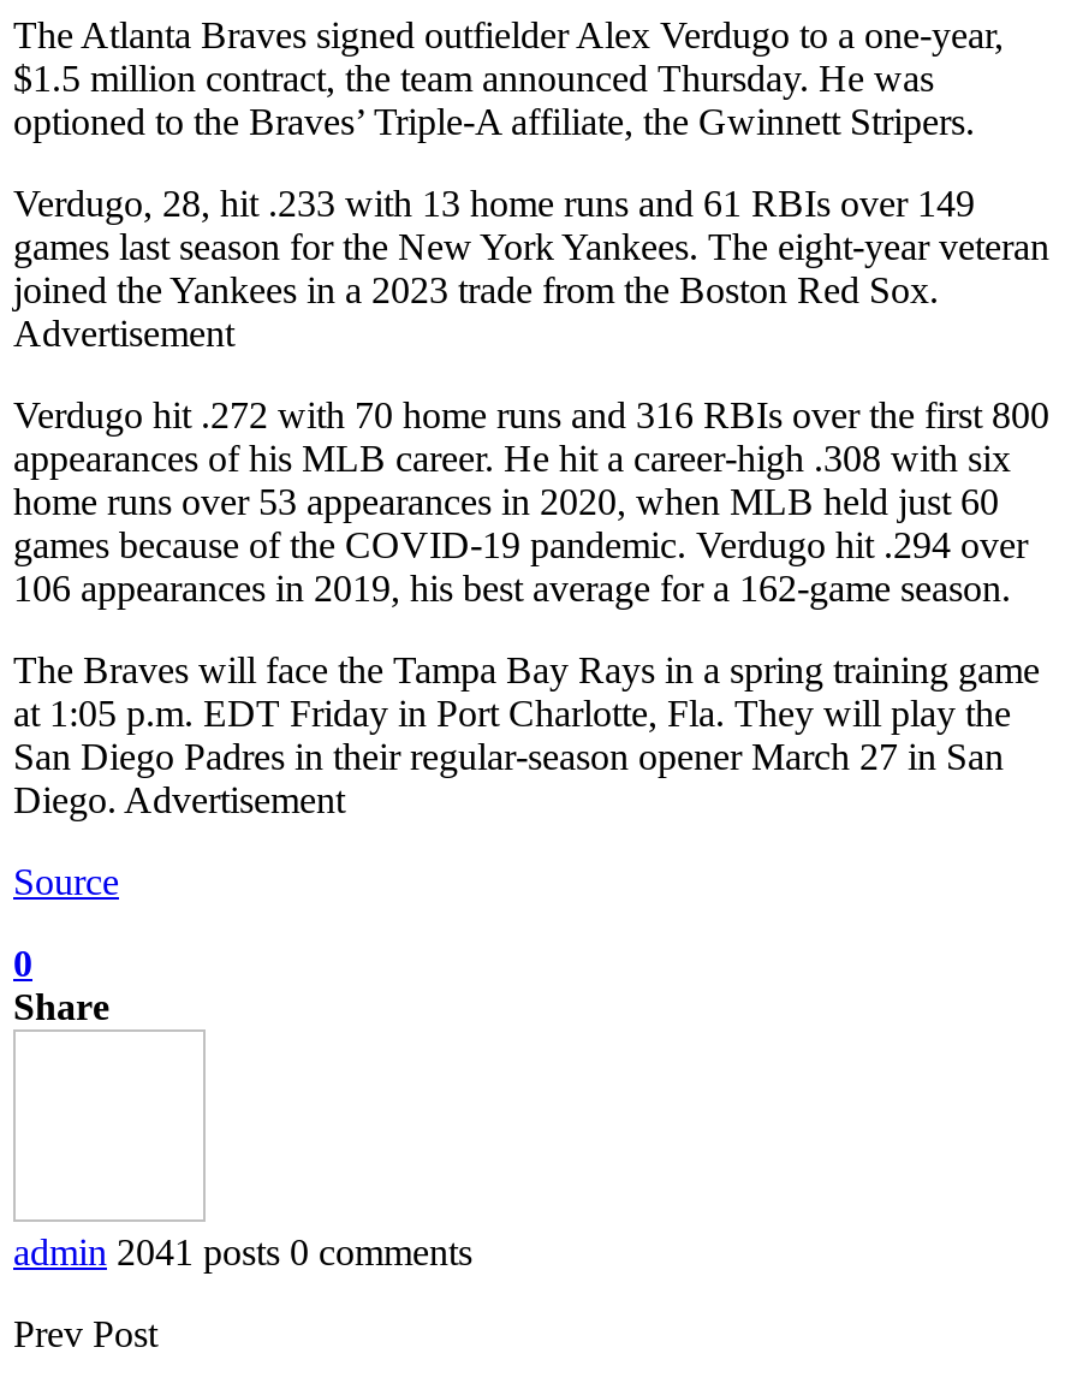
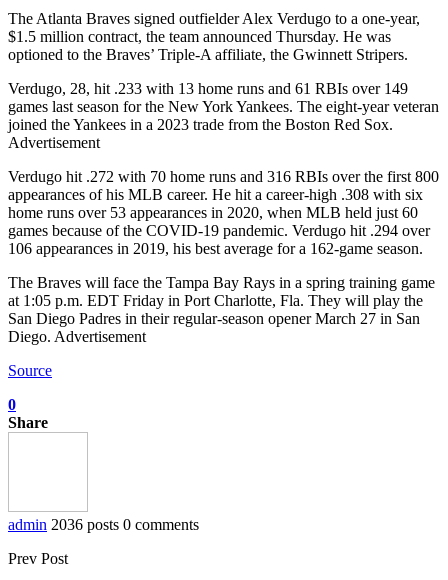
[13,1231,472,1272] admin 2041 posts 0 comments -> [8,516,199,533] admin 2036 posts 0 comments

